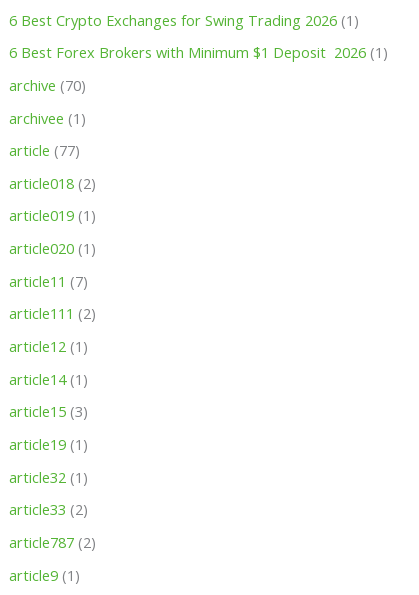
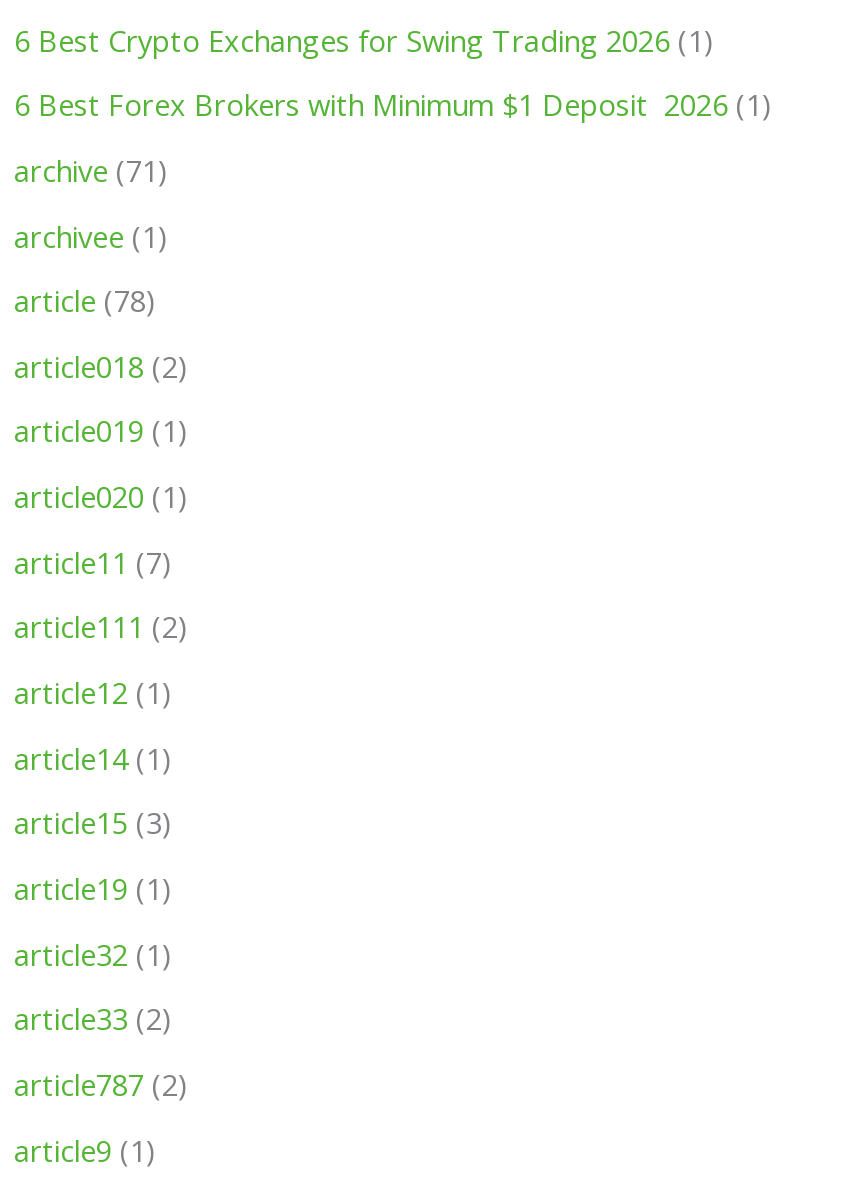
[9,75,86,95] archive (70) -> [14,150,168,190] archive (71)
[9,140,80,160] article (77) -> [14,280,156,320] article (78)

